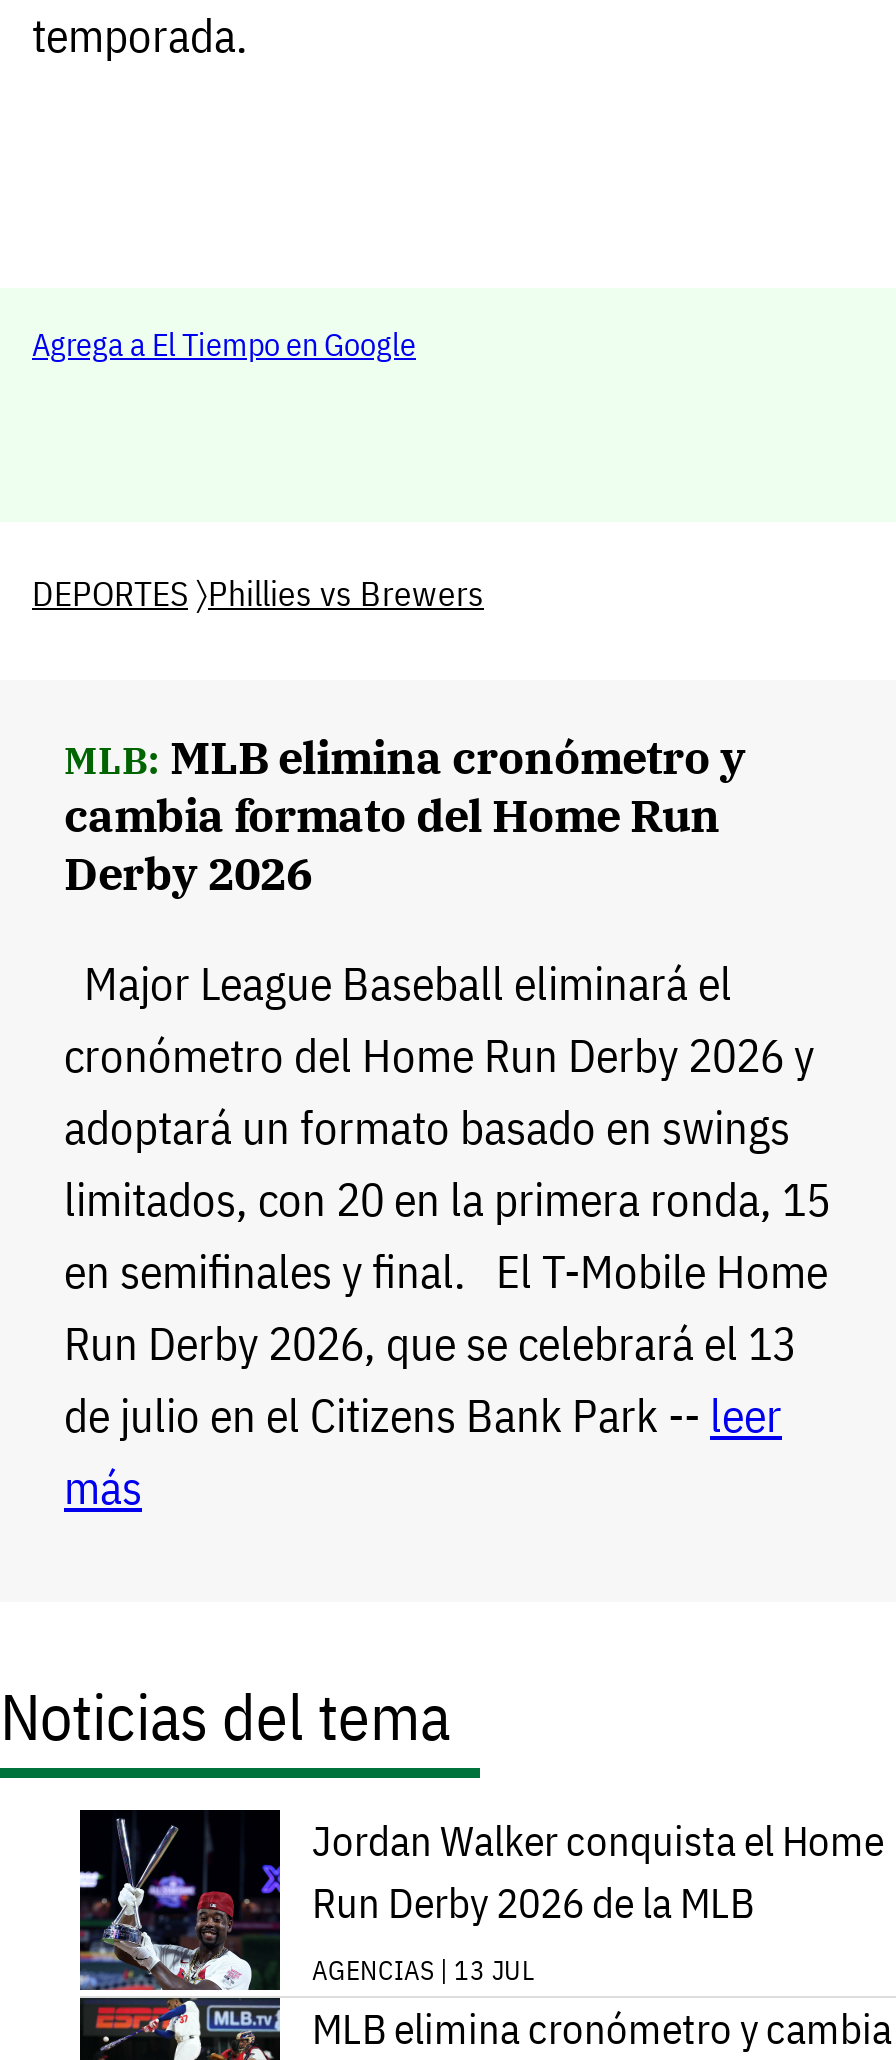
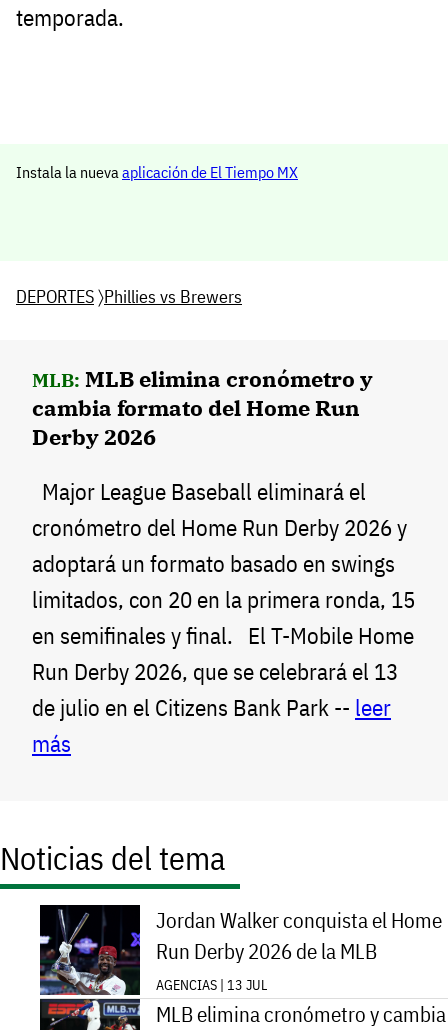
[32,325,416,365] Agrega a El Tiempo en Google -> [16,162,298,182] Instala la nueva aplicación de El Tiempo MX

